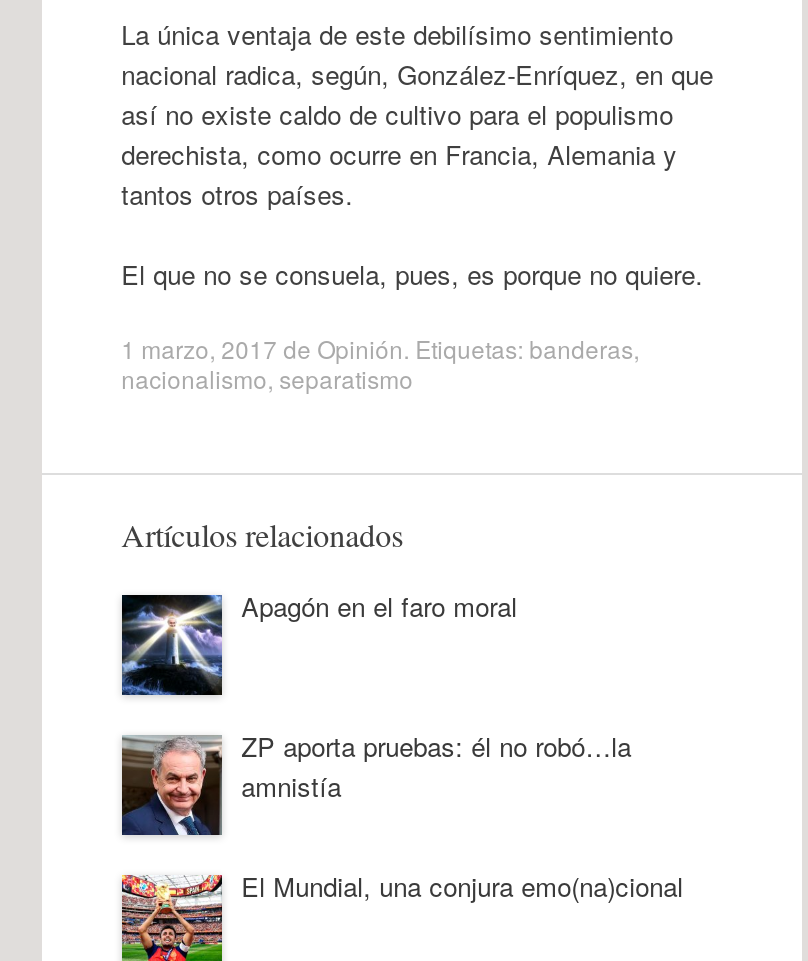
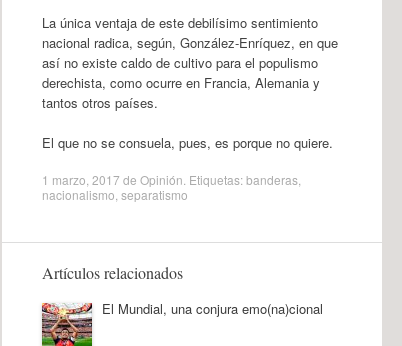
[120,587,517,699] [image] | Apagón en el faro moral -> none
[120,727,631,839] [image] | ZP aporta pruebas: él no robó…la | amnistía -> none

